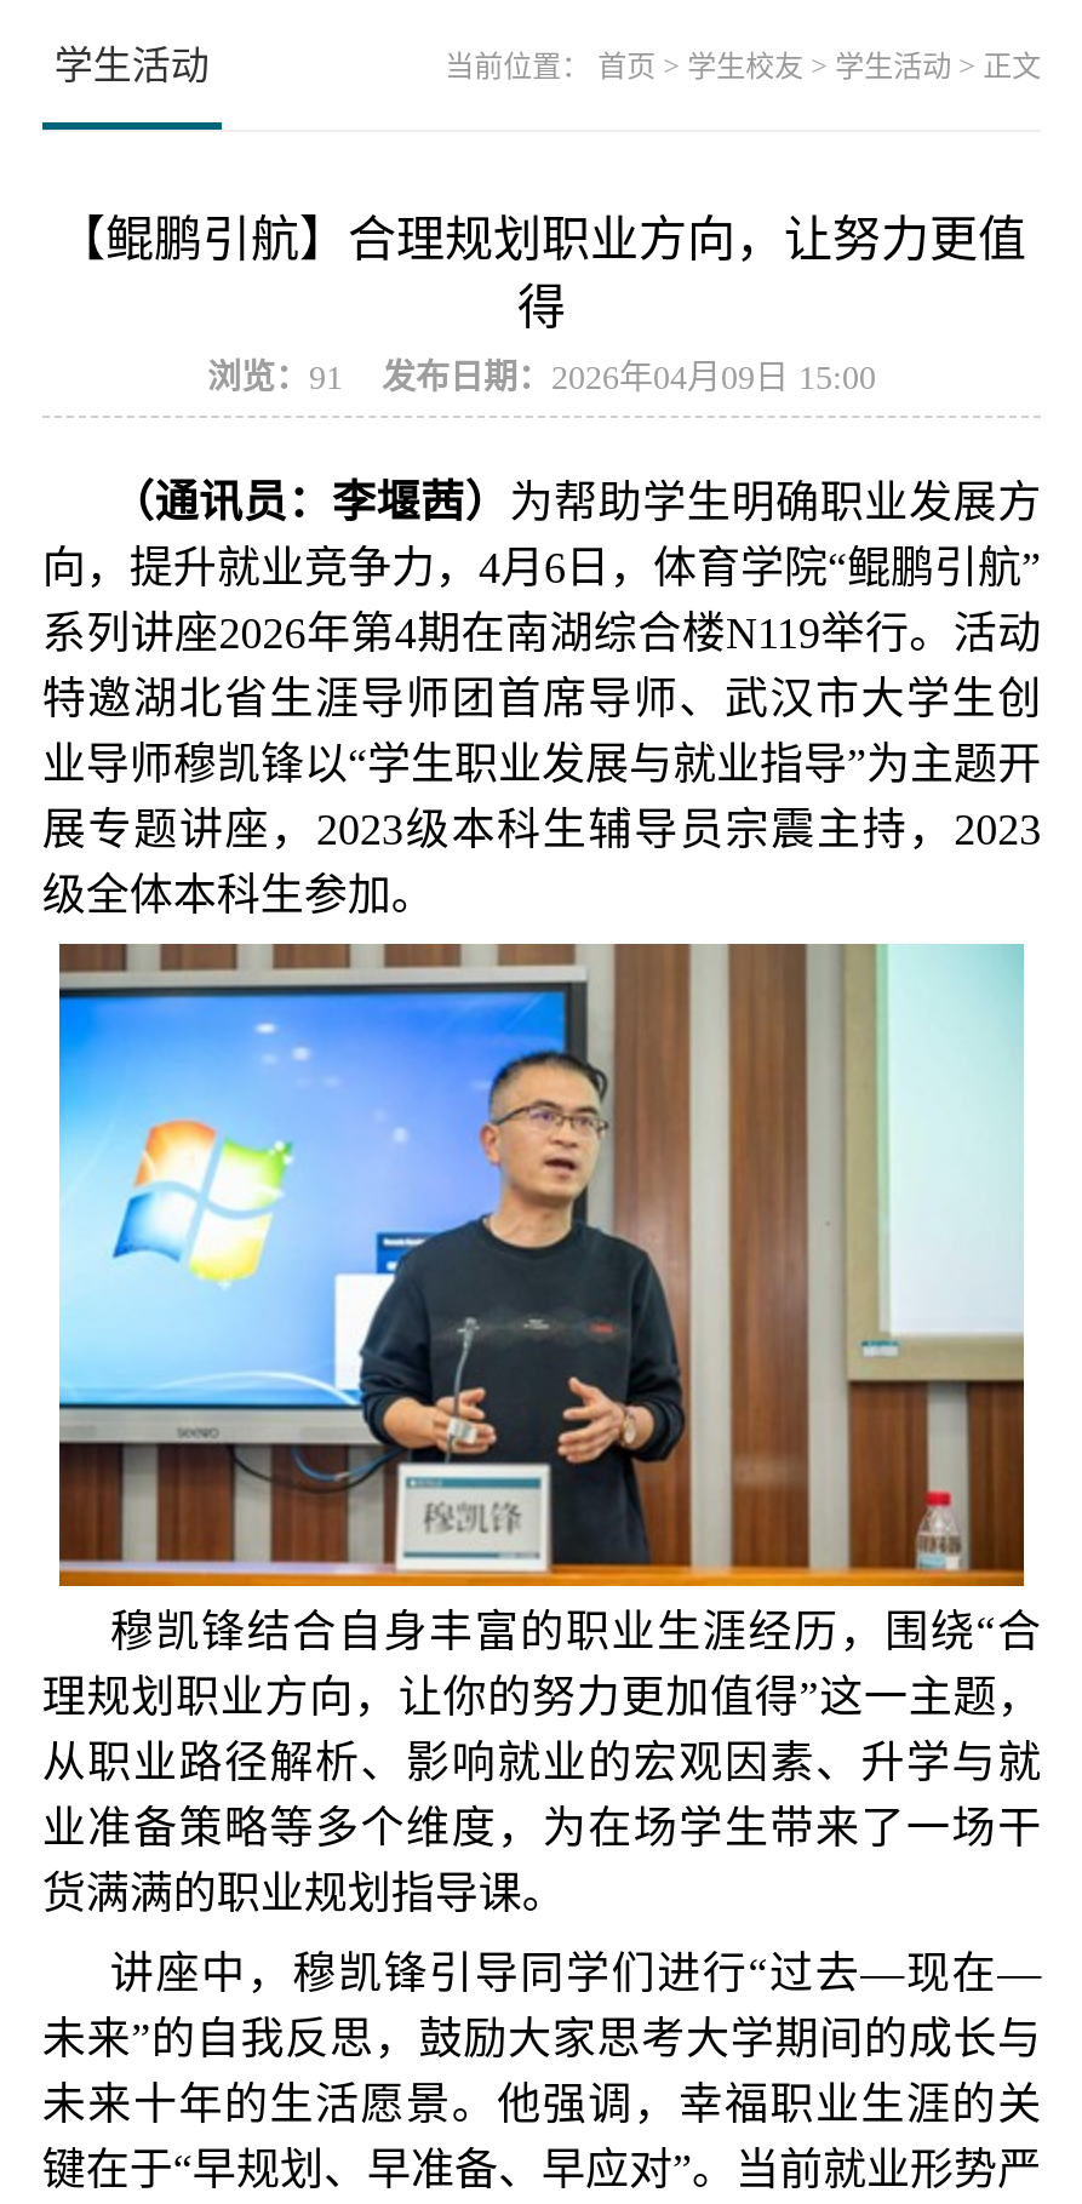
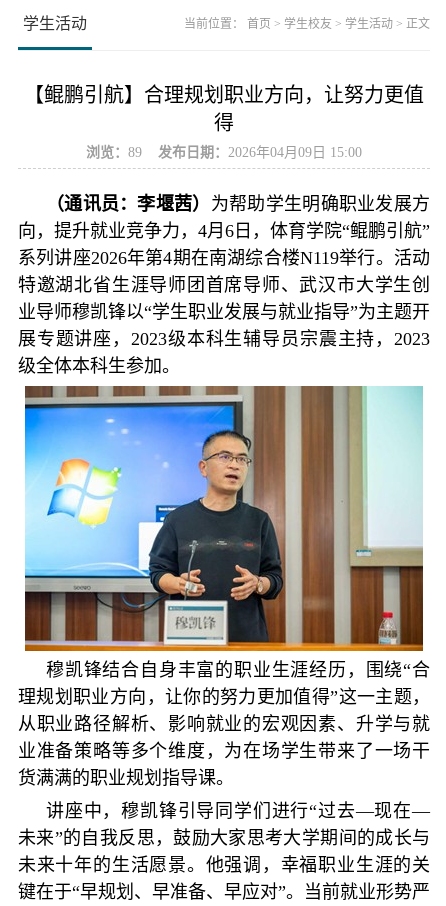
[207,361,876,397] 浏览：91 发布日期：2026年04月09日 15:00 -> [86,145,362,160] 浏览：89 发布日期：2026年04月09日 15:00

